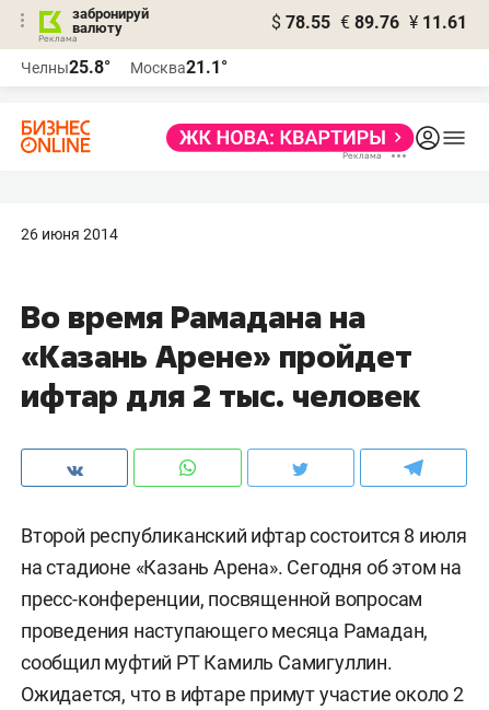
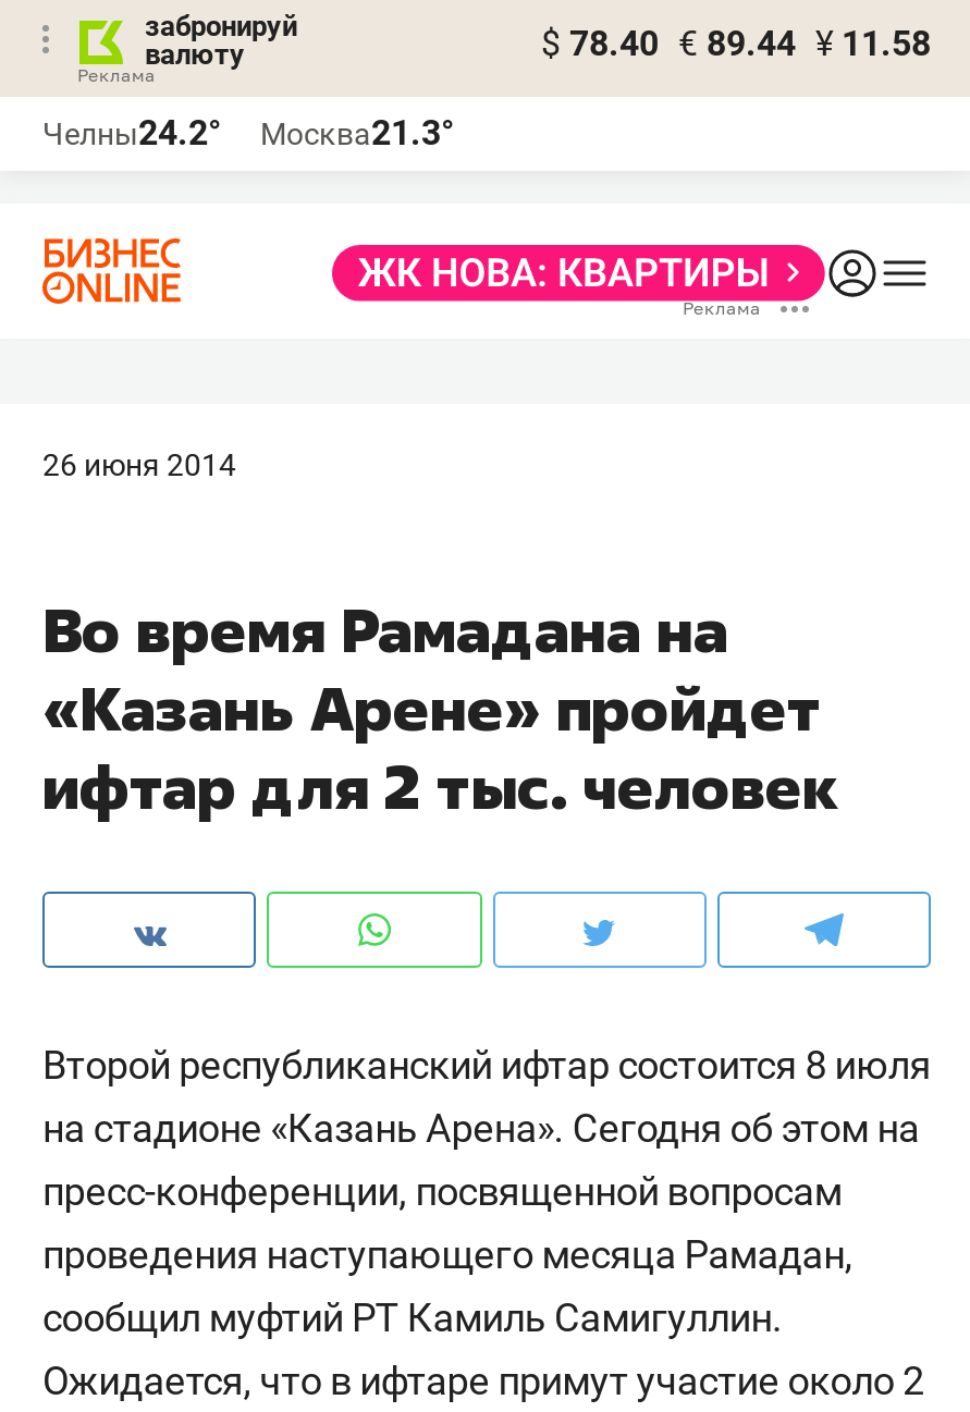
[271,12,467,33] $ 78.55 € 89.76 ¥ 11.61 -> [541,23,931,64] $ 78.40 € 89.44 ¥ 11.58
[21,57,110,78] Челны25.8° -> [42,112,221,154] Челны24.2°
[130,57,228,78] Москва21.1° -> [260,112,454,154] Москва21.3°

